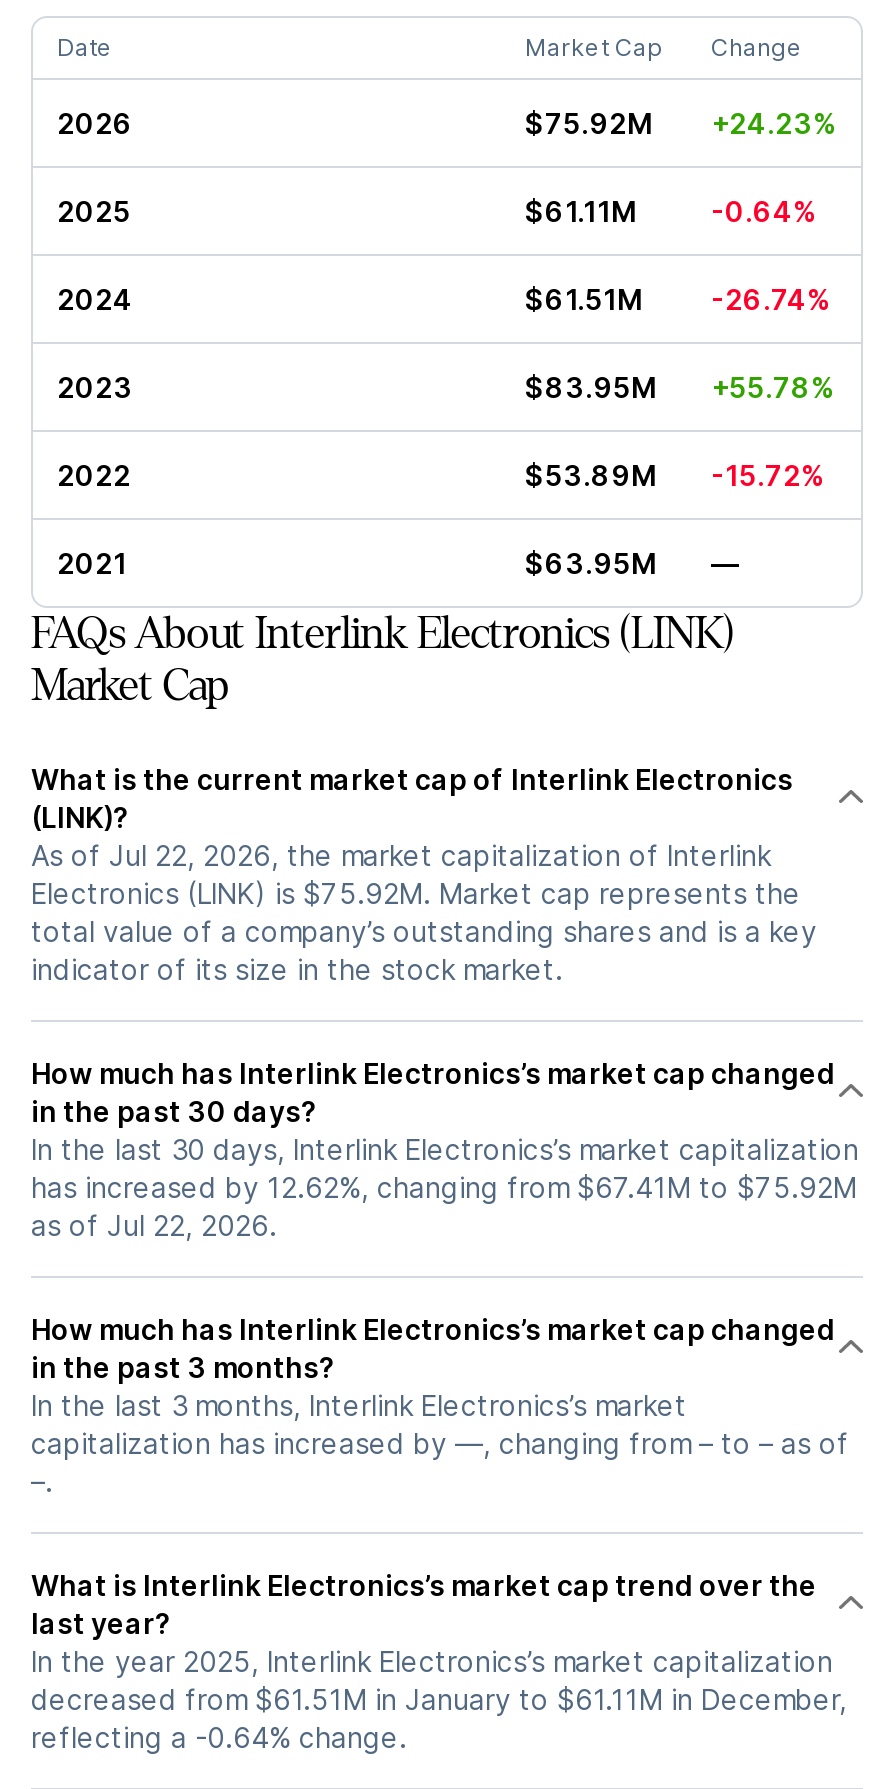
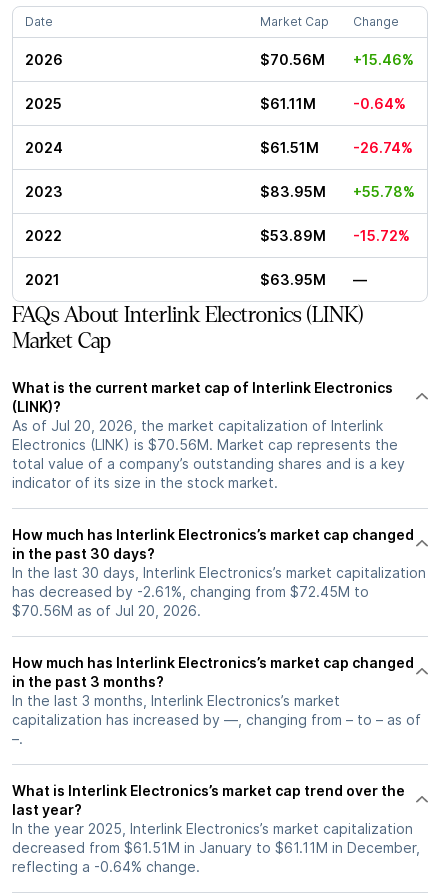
[525,105,837,139] $75.92M | +24.23% -> [260,51,414,68] $70.56M | +15.46%
[31,837,771,871] As of Jul 22, 2026, the market capitalization of Interlink -> [12,417,383,434] As of Jul 20, 2026, the market capitalization of Interlink
[31,875,801,909] Electronics (LINK) is $75.92M. Market cap represents the -> [12,436,398,453] Electronics (LINK) is $70.56M. Market cap represents the
[31,1169,857,1241] has increased by 12.62%, changing from $67.41M to $75.92M | as of Jul 22, 2026. -> [12,583,369,619] has decreased by -2.61%, changing from $72.45M to | $70.56M as of Jul 20, 2026.

